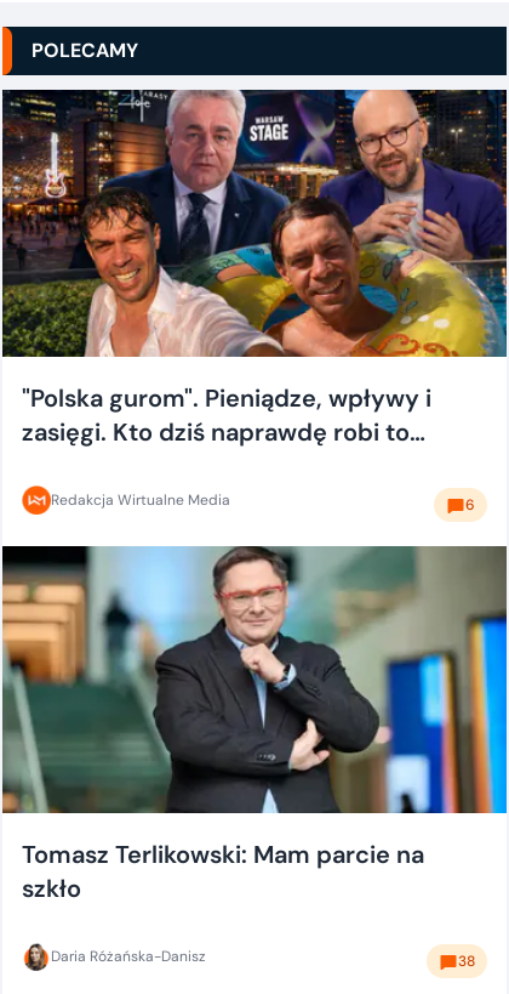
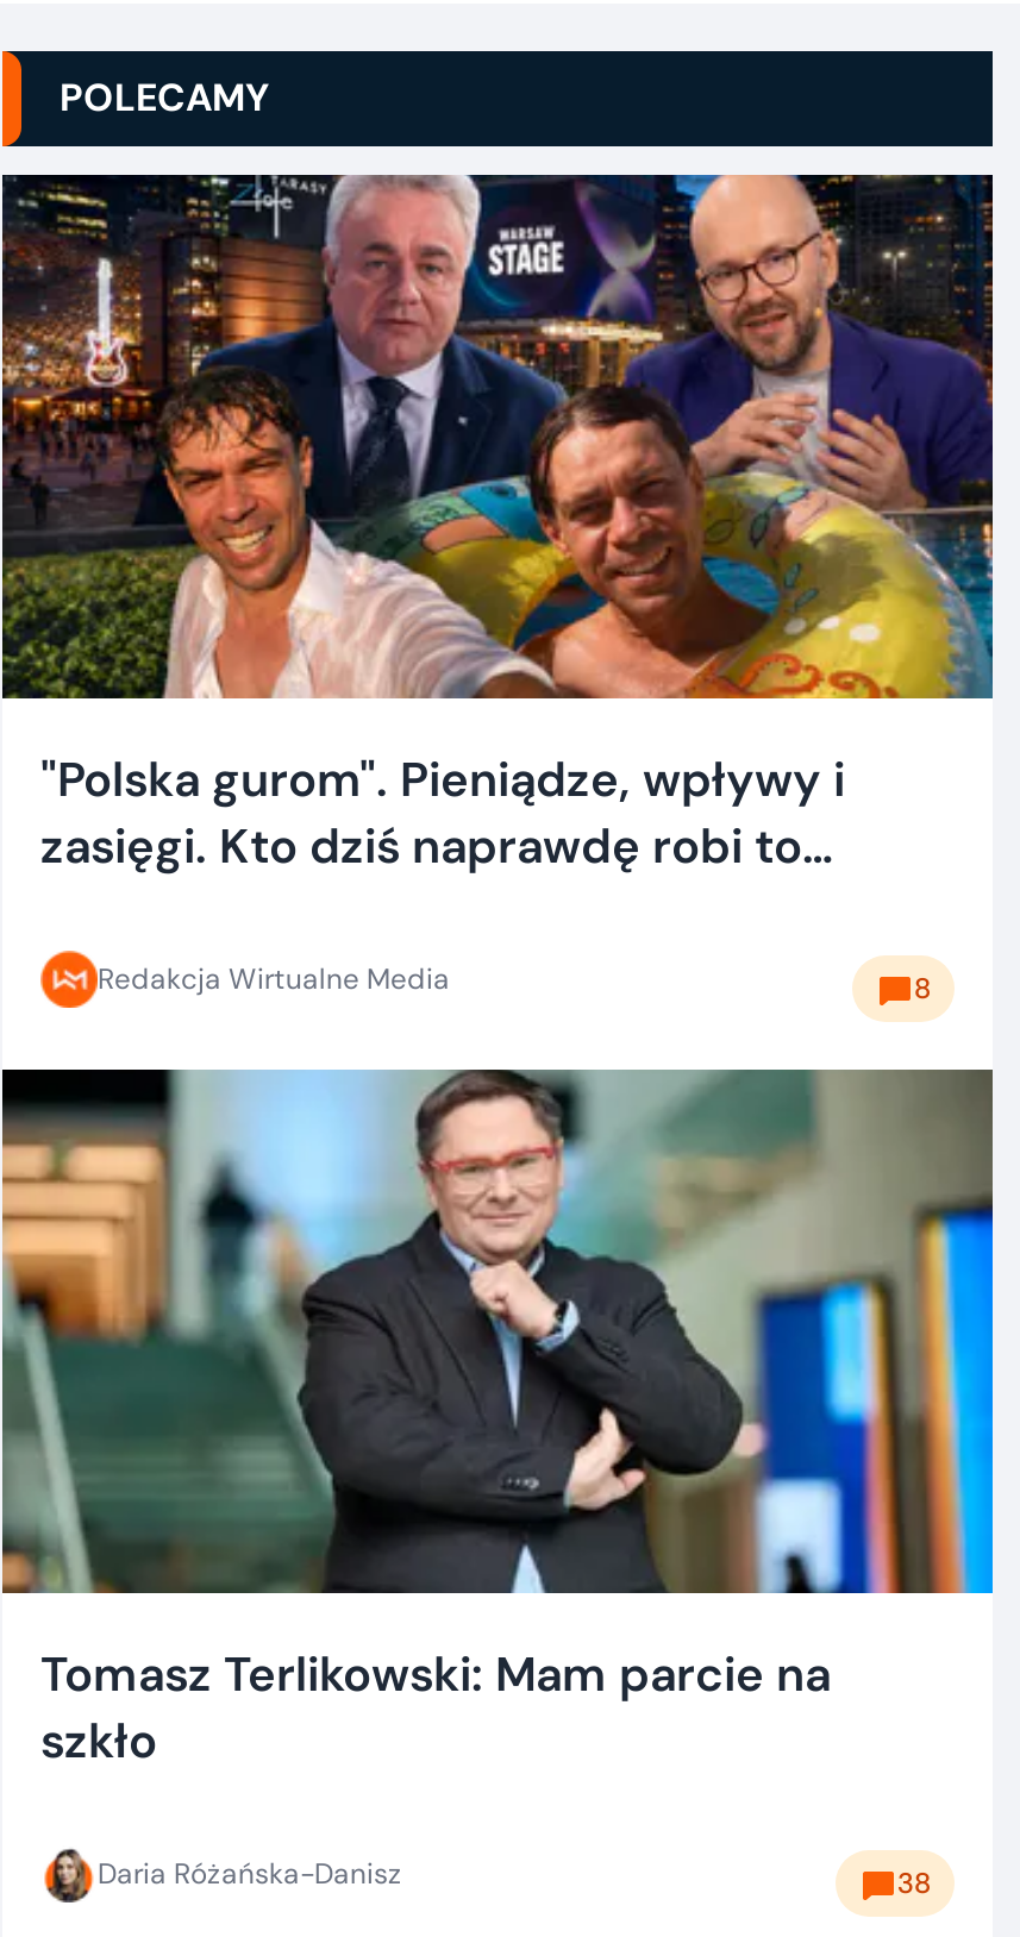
[465,495,475,514] 6 -> [914,969,930,1008] 8

